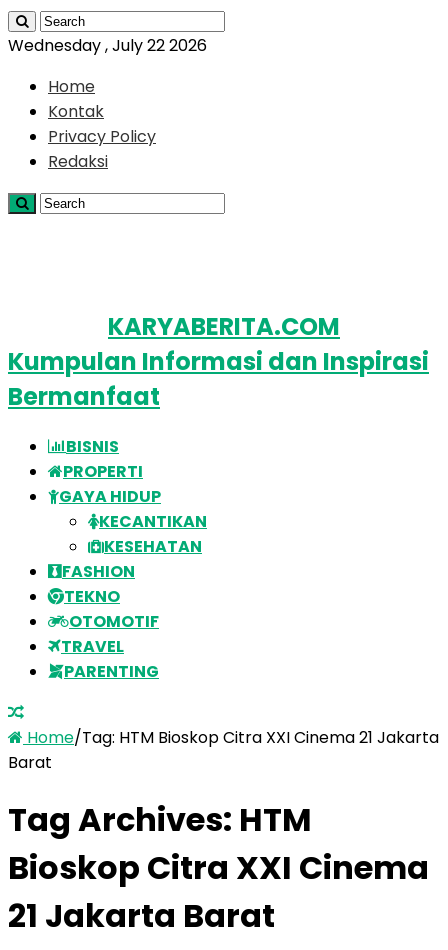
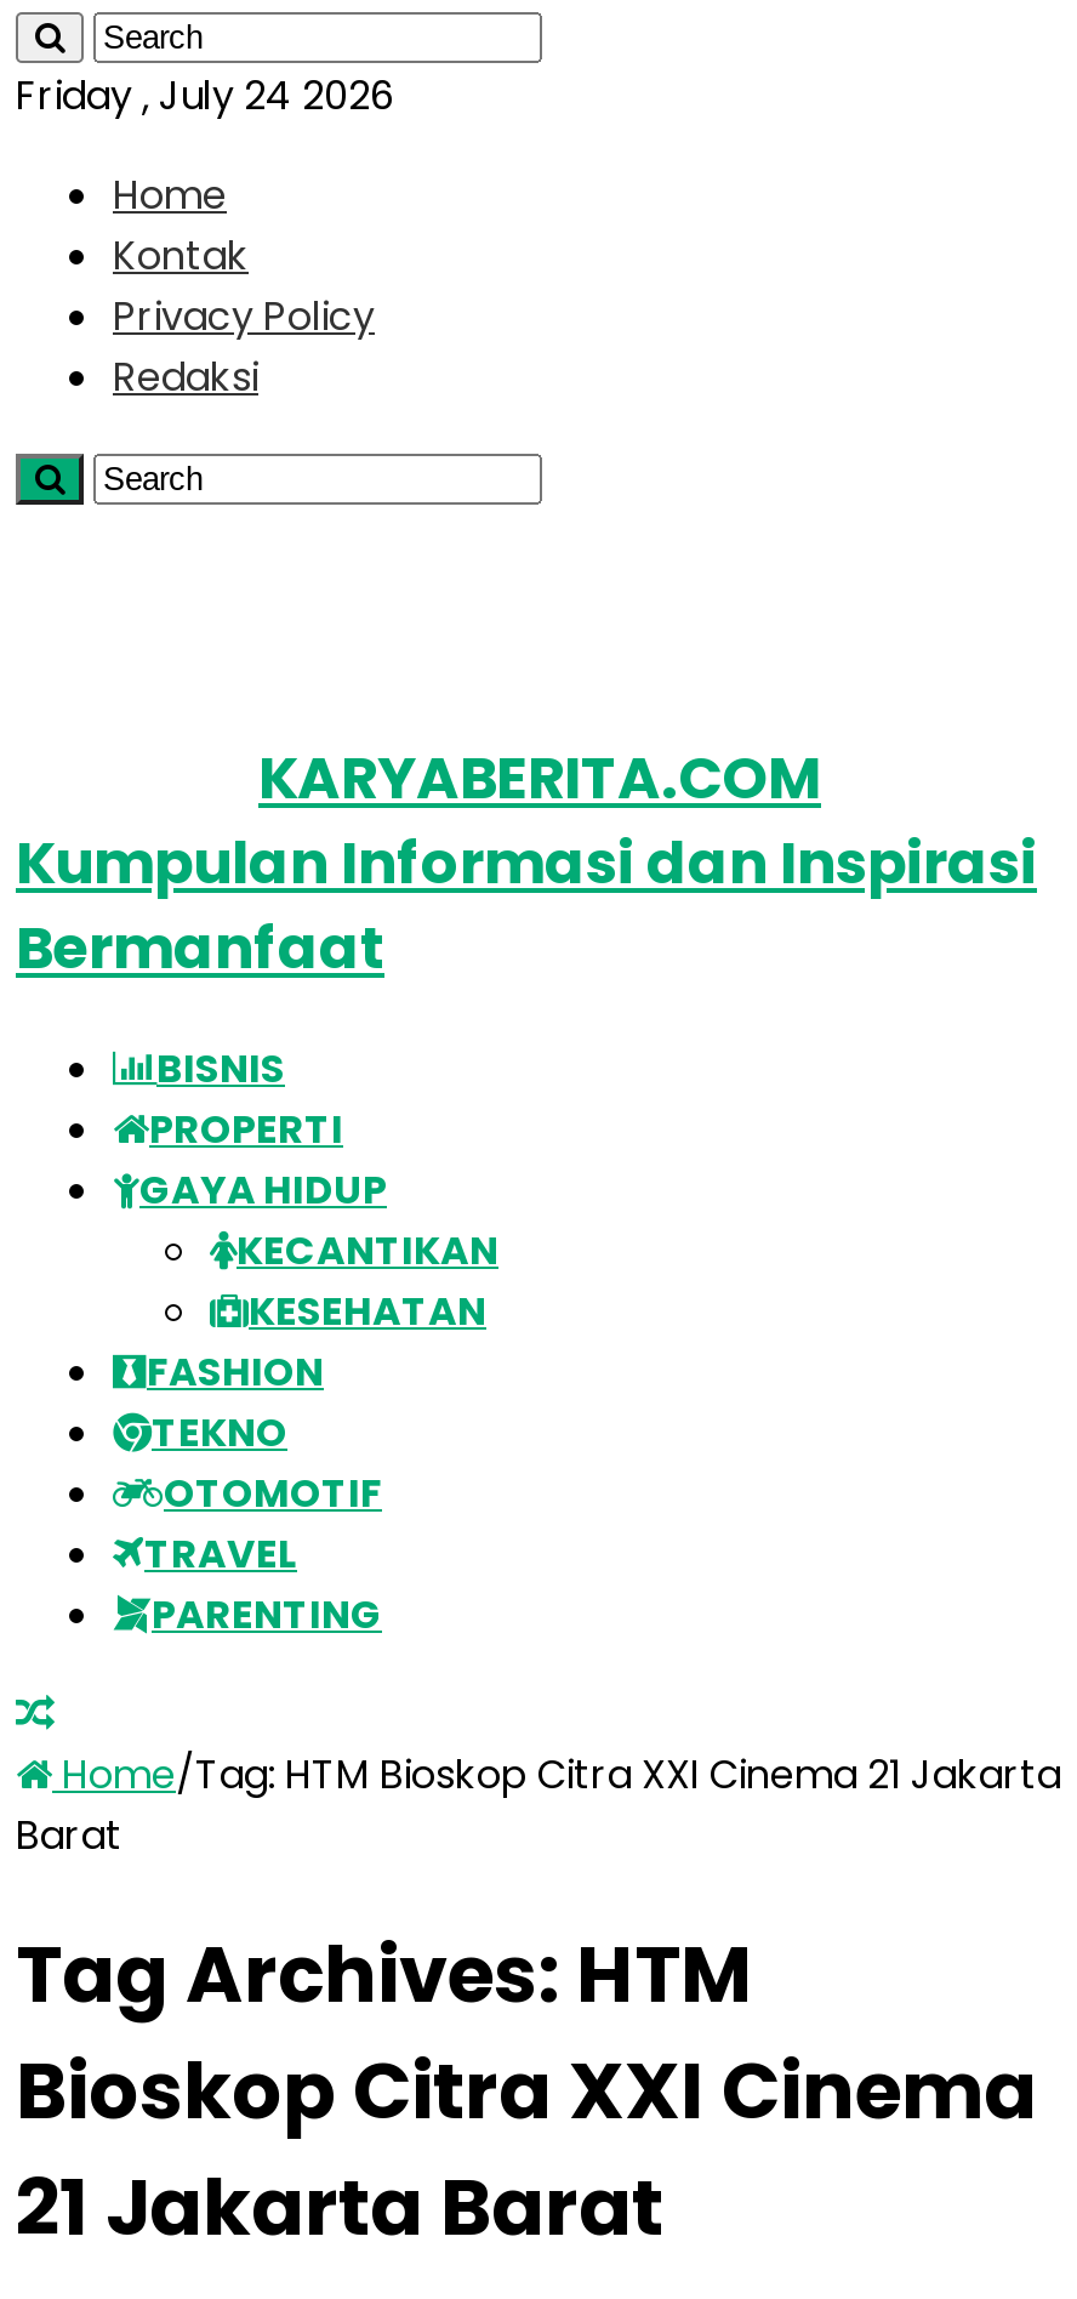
[8,34,207,57] Wednesday , July 22 2026 -> [16,68,394,124] Friday , July 24 2026

